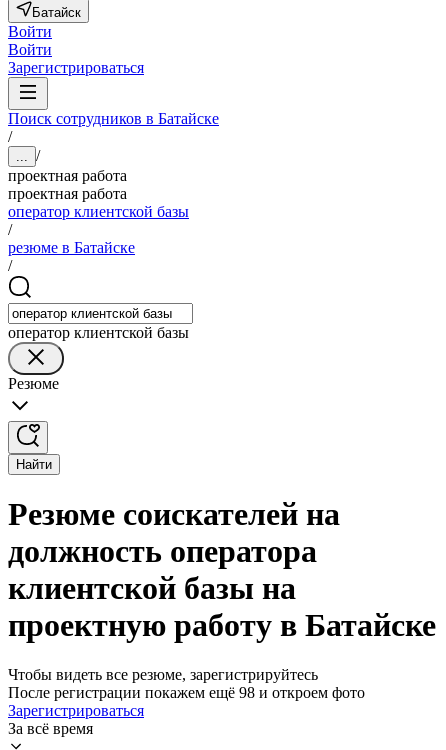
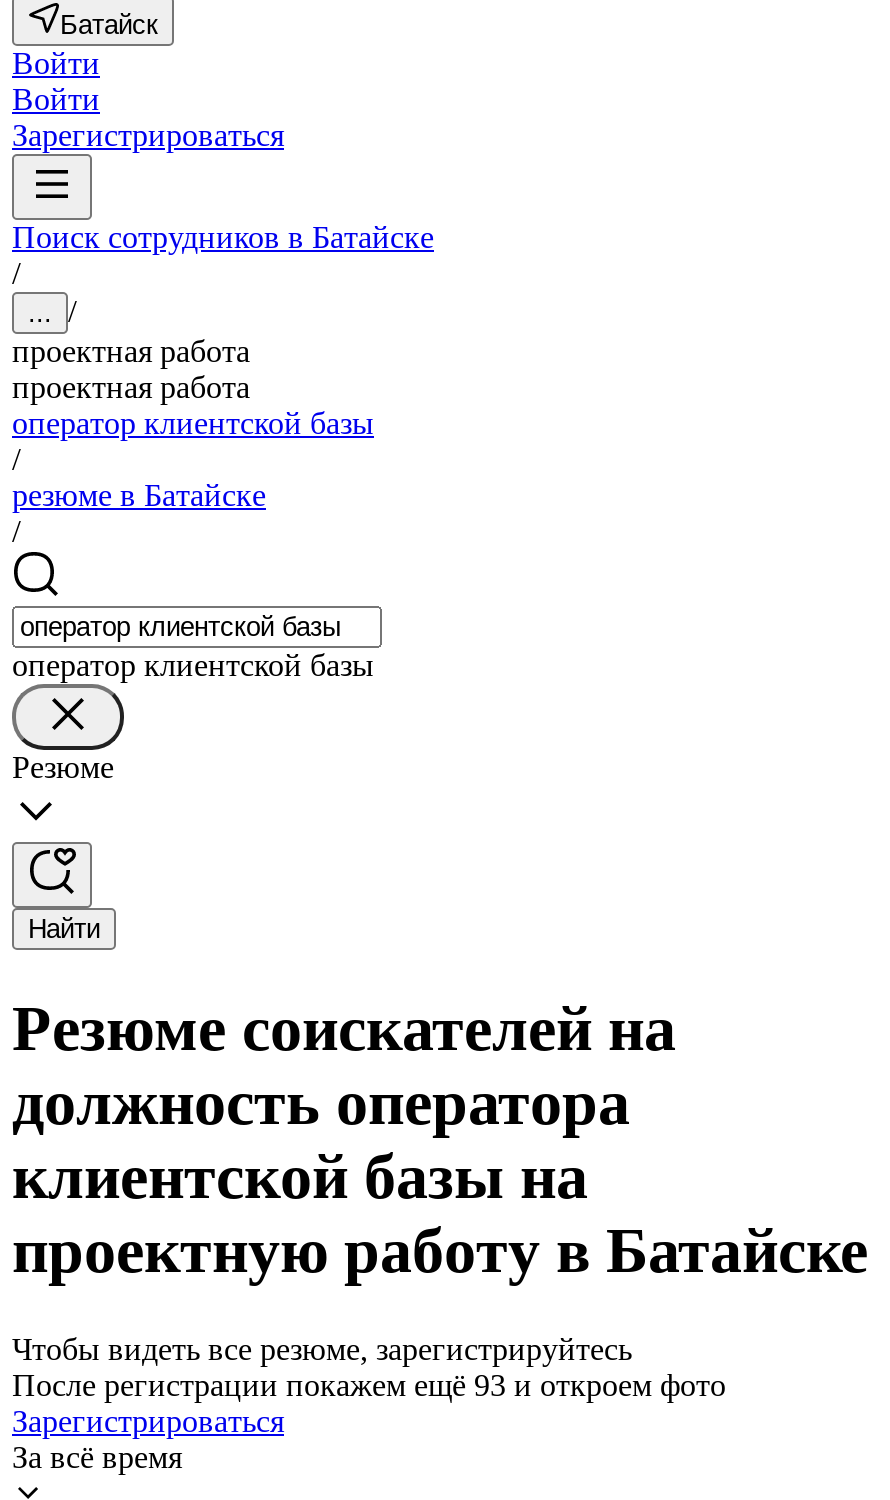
[8,684,365,701] После регистрации покажем ещё 98 и откроем фото -> [12,1368,726,1402] После регистрации покажем ещё 93 и откроем фото

